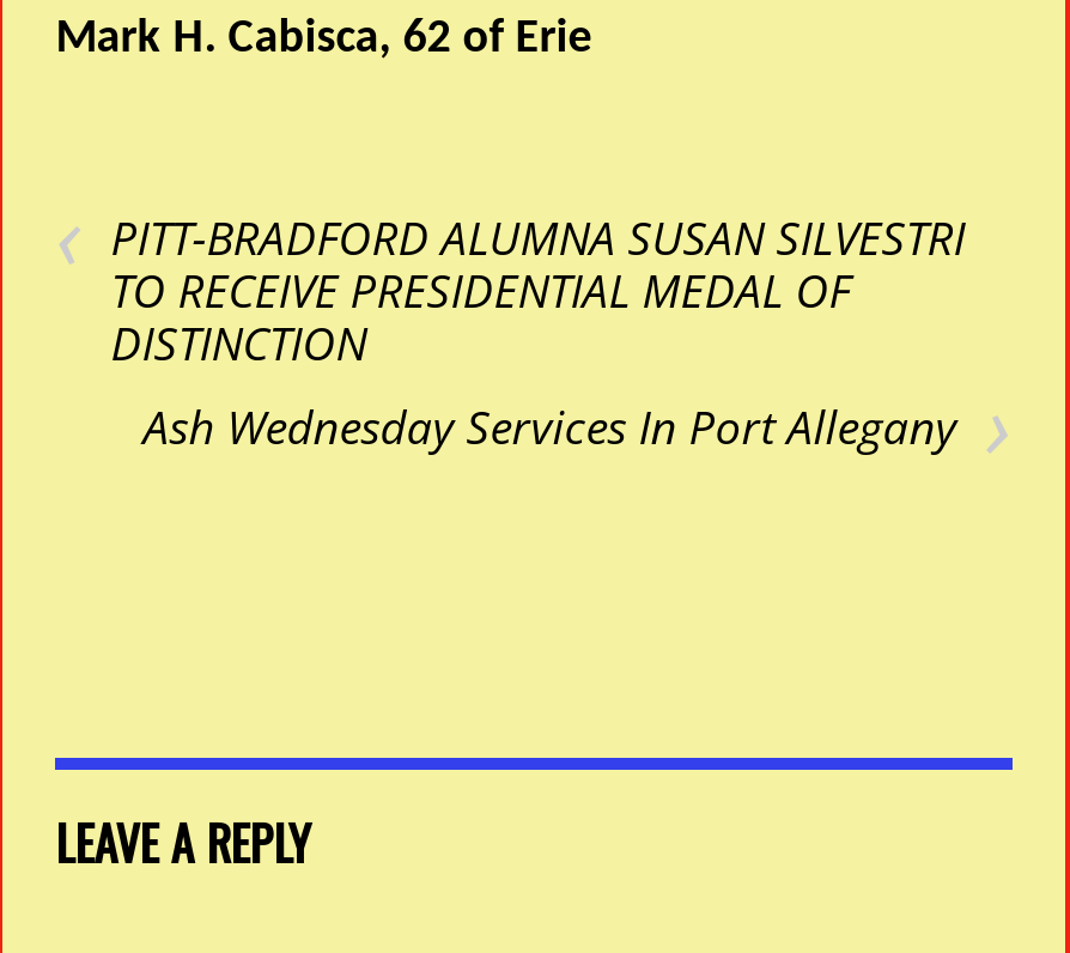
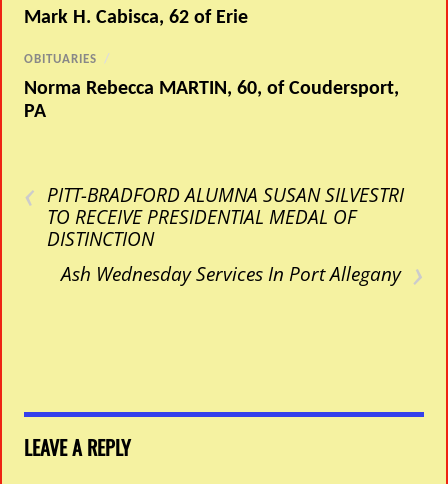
none -> [24,53,399,122] OBITUARIES / | Norma Rebecca MARTIN, 60, of Coudersport, | PA

